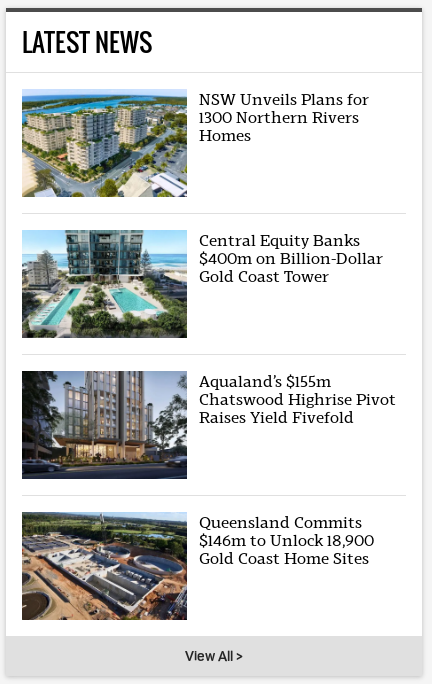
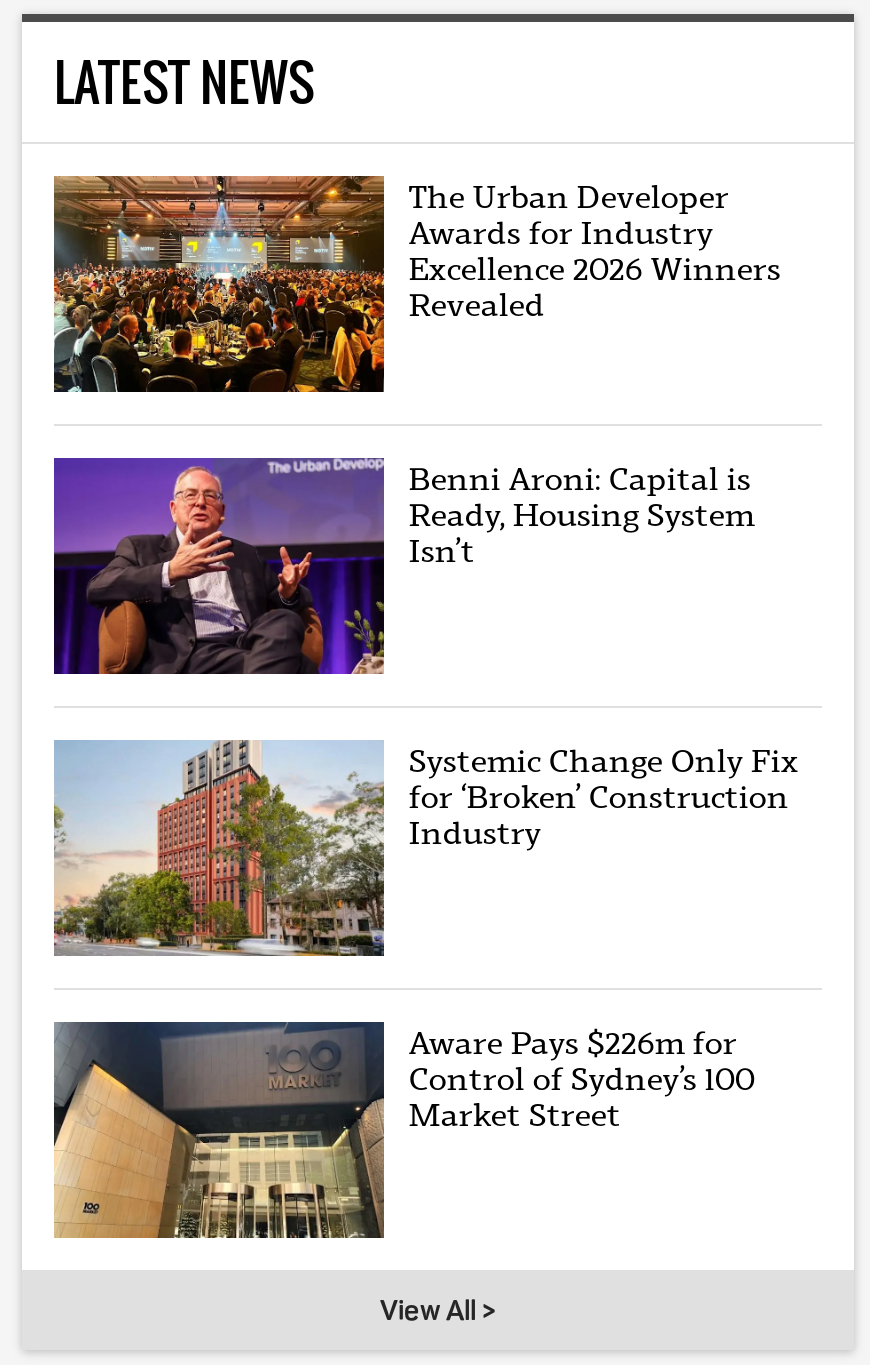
[21,89,369,198] [image] | NSW Unveils Plans for | 1300 Northern Rivers | Homes -> [52,174,781,394] [image] | The Urban Developer | Awards for Industry | Excellence 2026 Winners | Revealed
[21,229,383,339] [image] | Central Equity Banks | $400m on Billion-Dollar | Gold Coast Tower -> [52,456,755,676] [image] | Benni Aroni: Capital is | Ready, Housing System | Isn’t
[21,370,396,480] [image] | Aqualand’s $155m | Chatswood Highrise Pivot | Raises Yield Fivefold -> [52,740,799,958] [image] | Systemic Change Only Fix | for ‘Broken’ Construction | Industry
[21,511,374,621] [image] | Queensland Commits | $146m to Unlock 18,900 | Gold Coast Home Sites -> [52,1020,755,1240] [image] | Aware Pays $226m for | Control of Sydney’s 100 | Market Street

